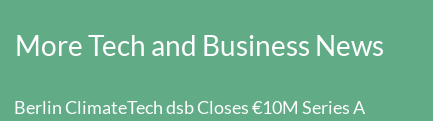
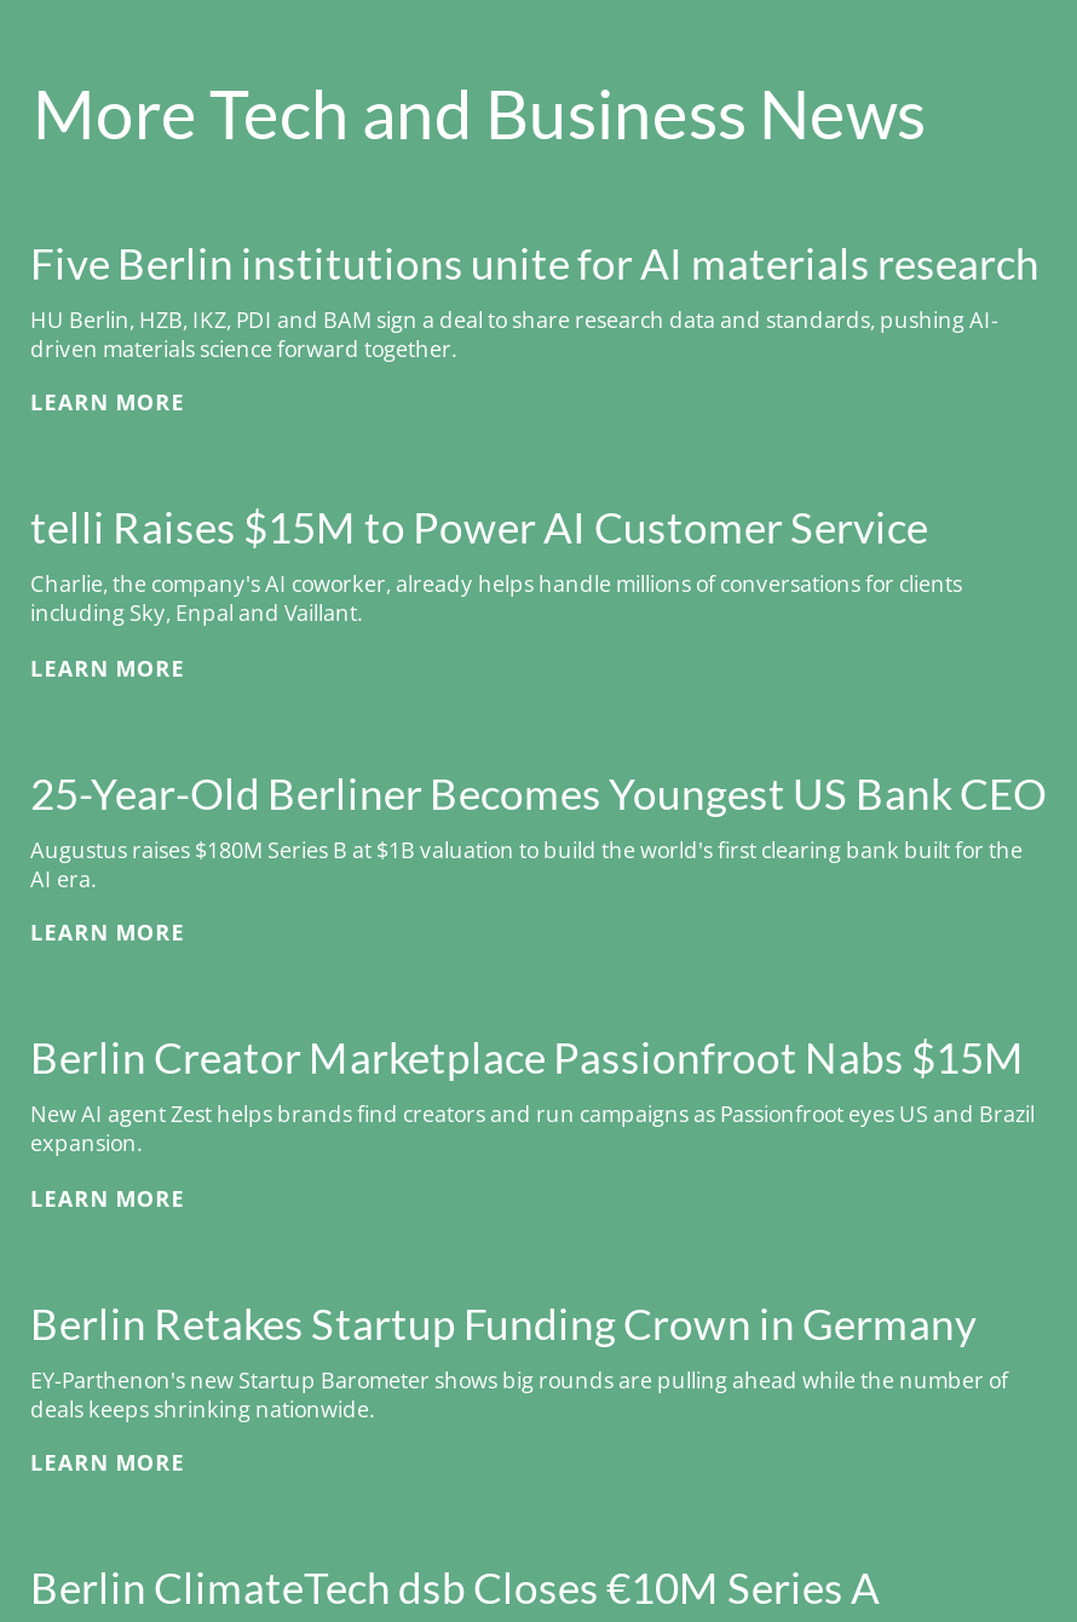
none -> [30,238,1047,1479] Five Berlin institutions unite for AI materials research | HU Berlin, HZB, IKZ, PDI and BAM sign a deal to share research data and standards, pushing AI- | driven materials science forward together. | LEARN MORE | telli Raises $15M to Power AI Customer Service | Charlie, the company's AI coworker, already helps handle millions of conversations for clients | including Sky, Enpal and Vaillant. | LEARN MORE | 25-Year-Old Berliner Becomes Youngest US Bank CEO | Augustus raises $180M Series B at $1B valuation to build the world's first clearing bank built for the | AI era. | LEARN MORE | Berlin Creator Marketplace Passionfroot Nabs $15M | New AI agent Zest helps brands find creators and run campaigns as Passionfroot eyes US and Brazil | expansion. | LEARN MORE | Berlin Retakes Startup Funding Crown in Germany | EY-Parthenon's new Startup Barometer shows big rounds are pulling ahead while the number of | deals keeps shrinking nationwide. | LEARN MORE

